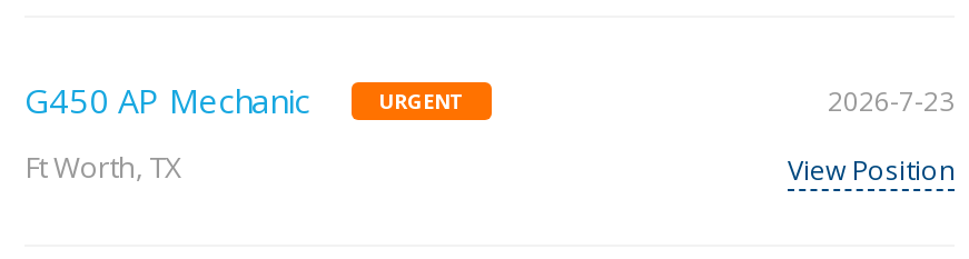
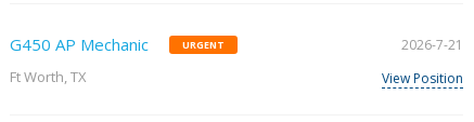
[828,83,955,120] 2026-7-23 -> [401,36,463,54] 2026-7-21

